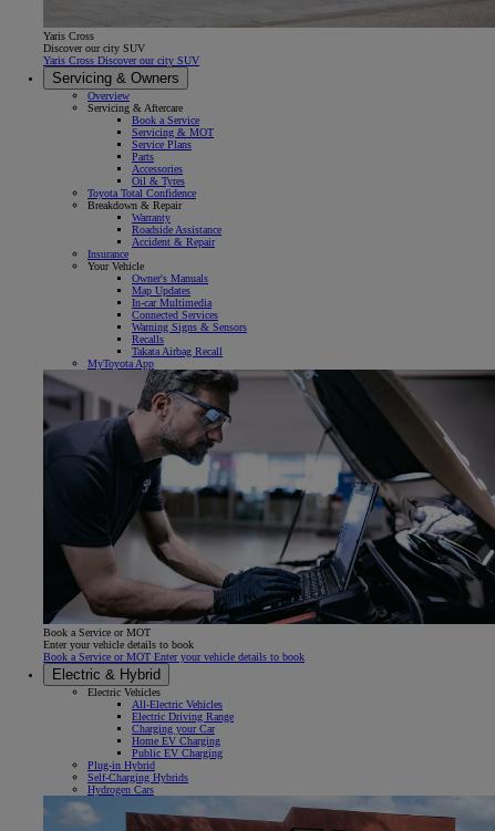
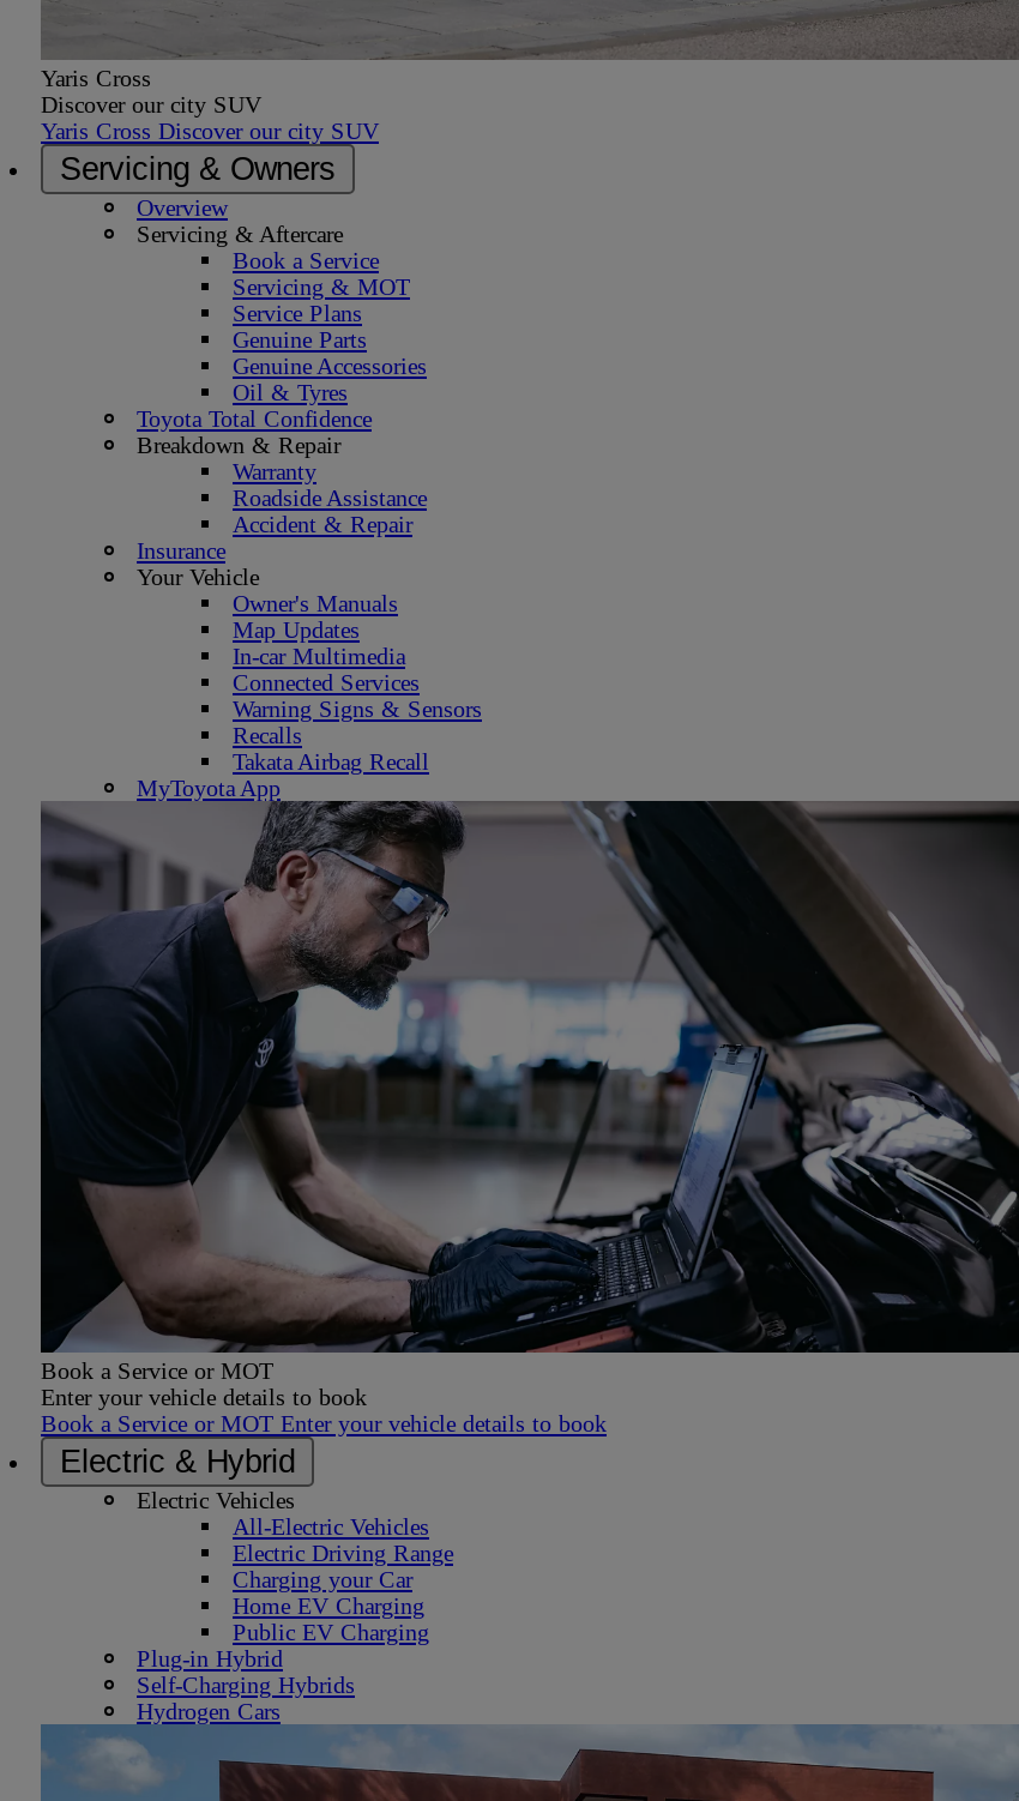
[132,151,183,175] Parts | Accessories -> [233,327,427,379] Genuine Parts | Genuine Accessories

